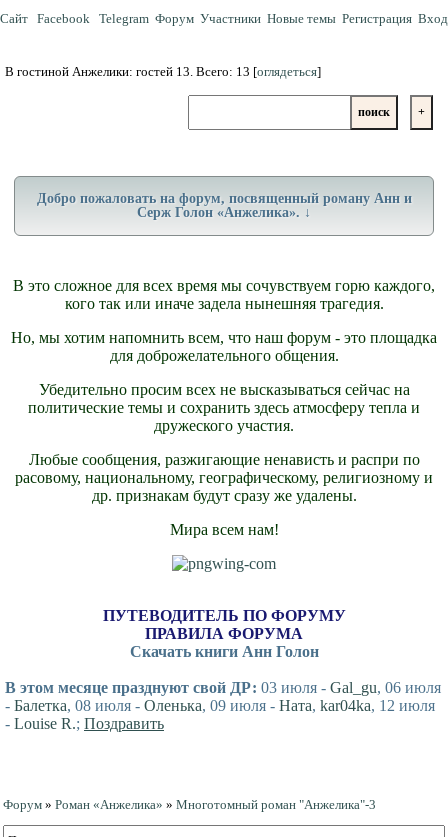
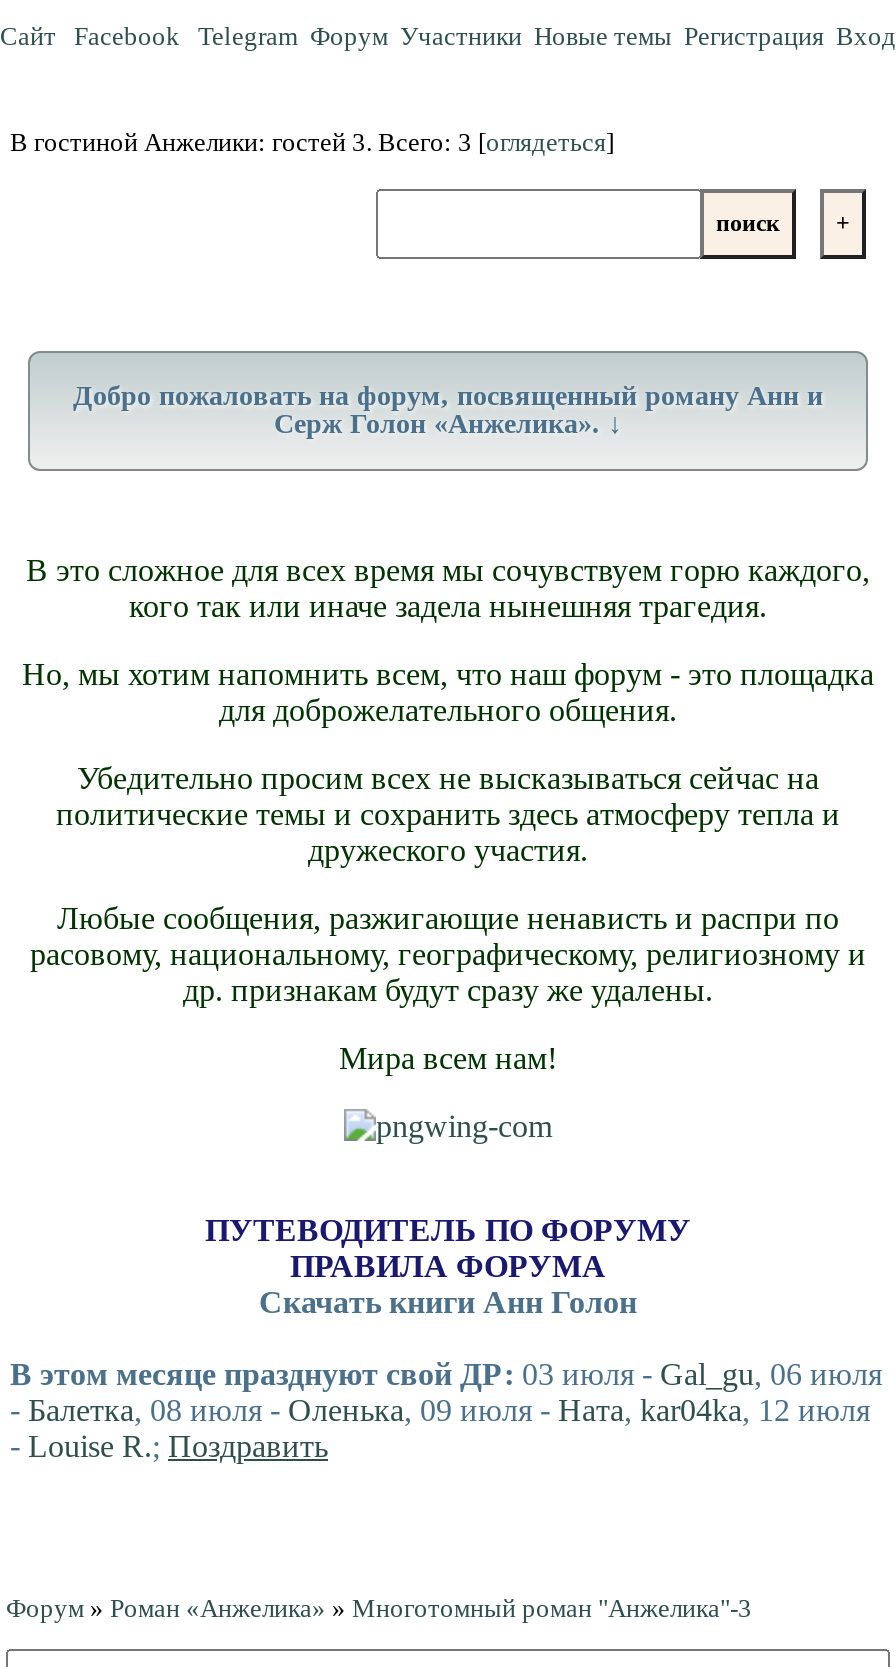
[5,64,321,79] В гостиной Анжелики: гостей 13. Всего: 13 [оглядеться] -> [10,127,614,157] В гостиной Анжелики: гостей 3. Всего: 3 [оглядеться]

